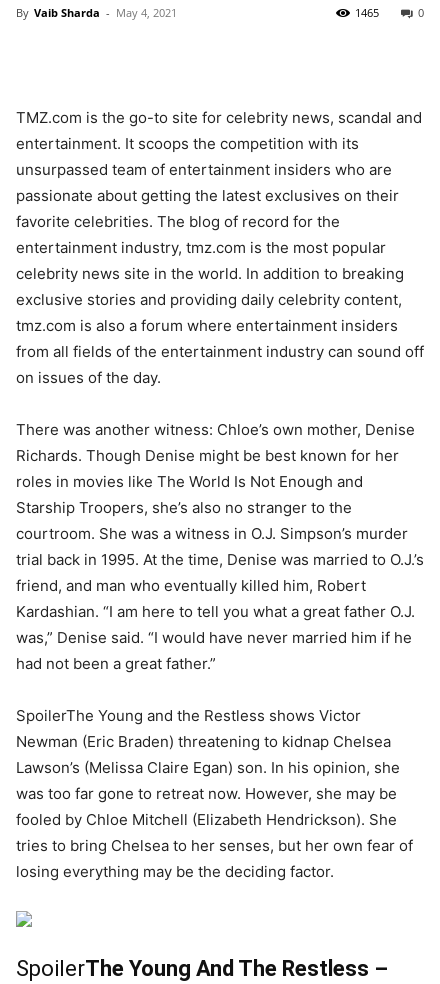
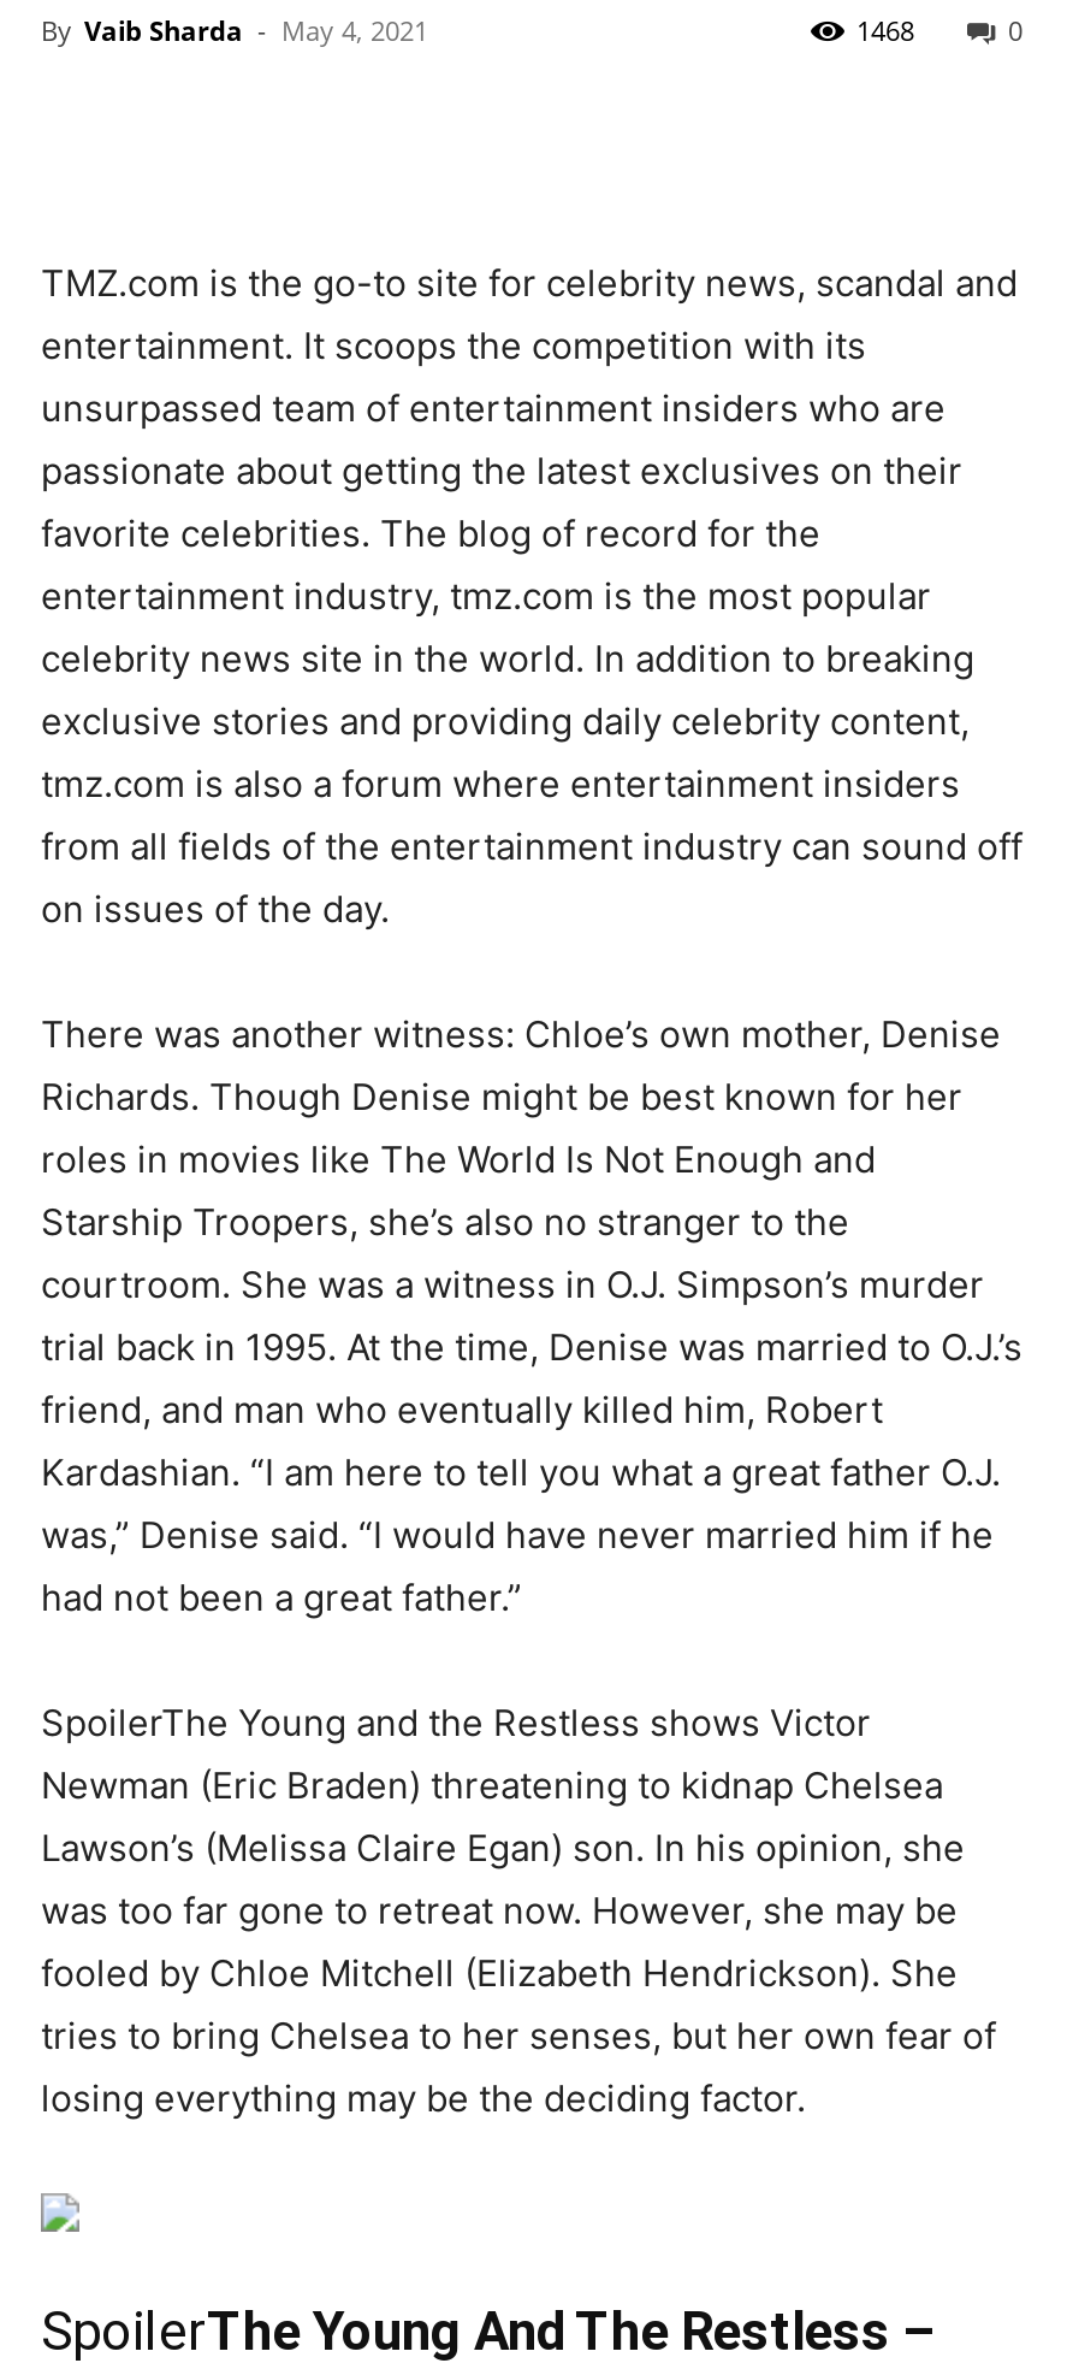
[355,5,379,20] 1465 -> [856,12,914,48] 1468

